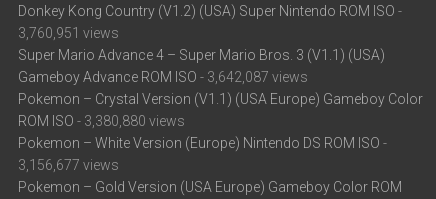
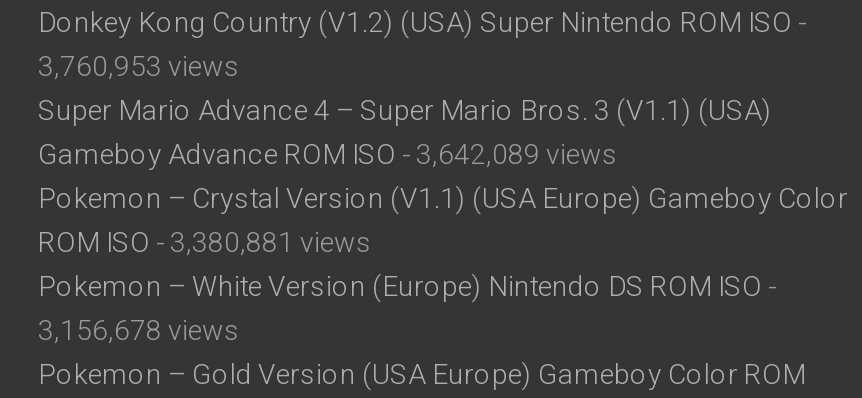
[18,25,119,41] 3,760,951 views -> [38,50,240,82] 3,760,953 views
[18,69,308,85] Gameboy Advance ROM ISO - 3,642,087 views -> [38,138,618,170] Gameboy Advance ROM ISO - 3,642,089 views
[18,113,185,129] ROM ISO - 3,380,880 views -> [38,226,372,258] ROM ISO - 3,380,881 views
[18,157,119,173] 3,156,677 views -> [38,314,240,346] 3,156,678 views

